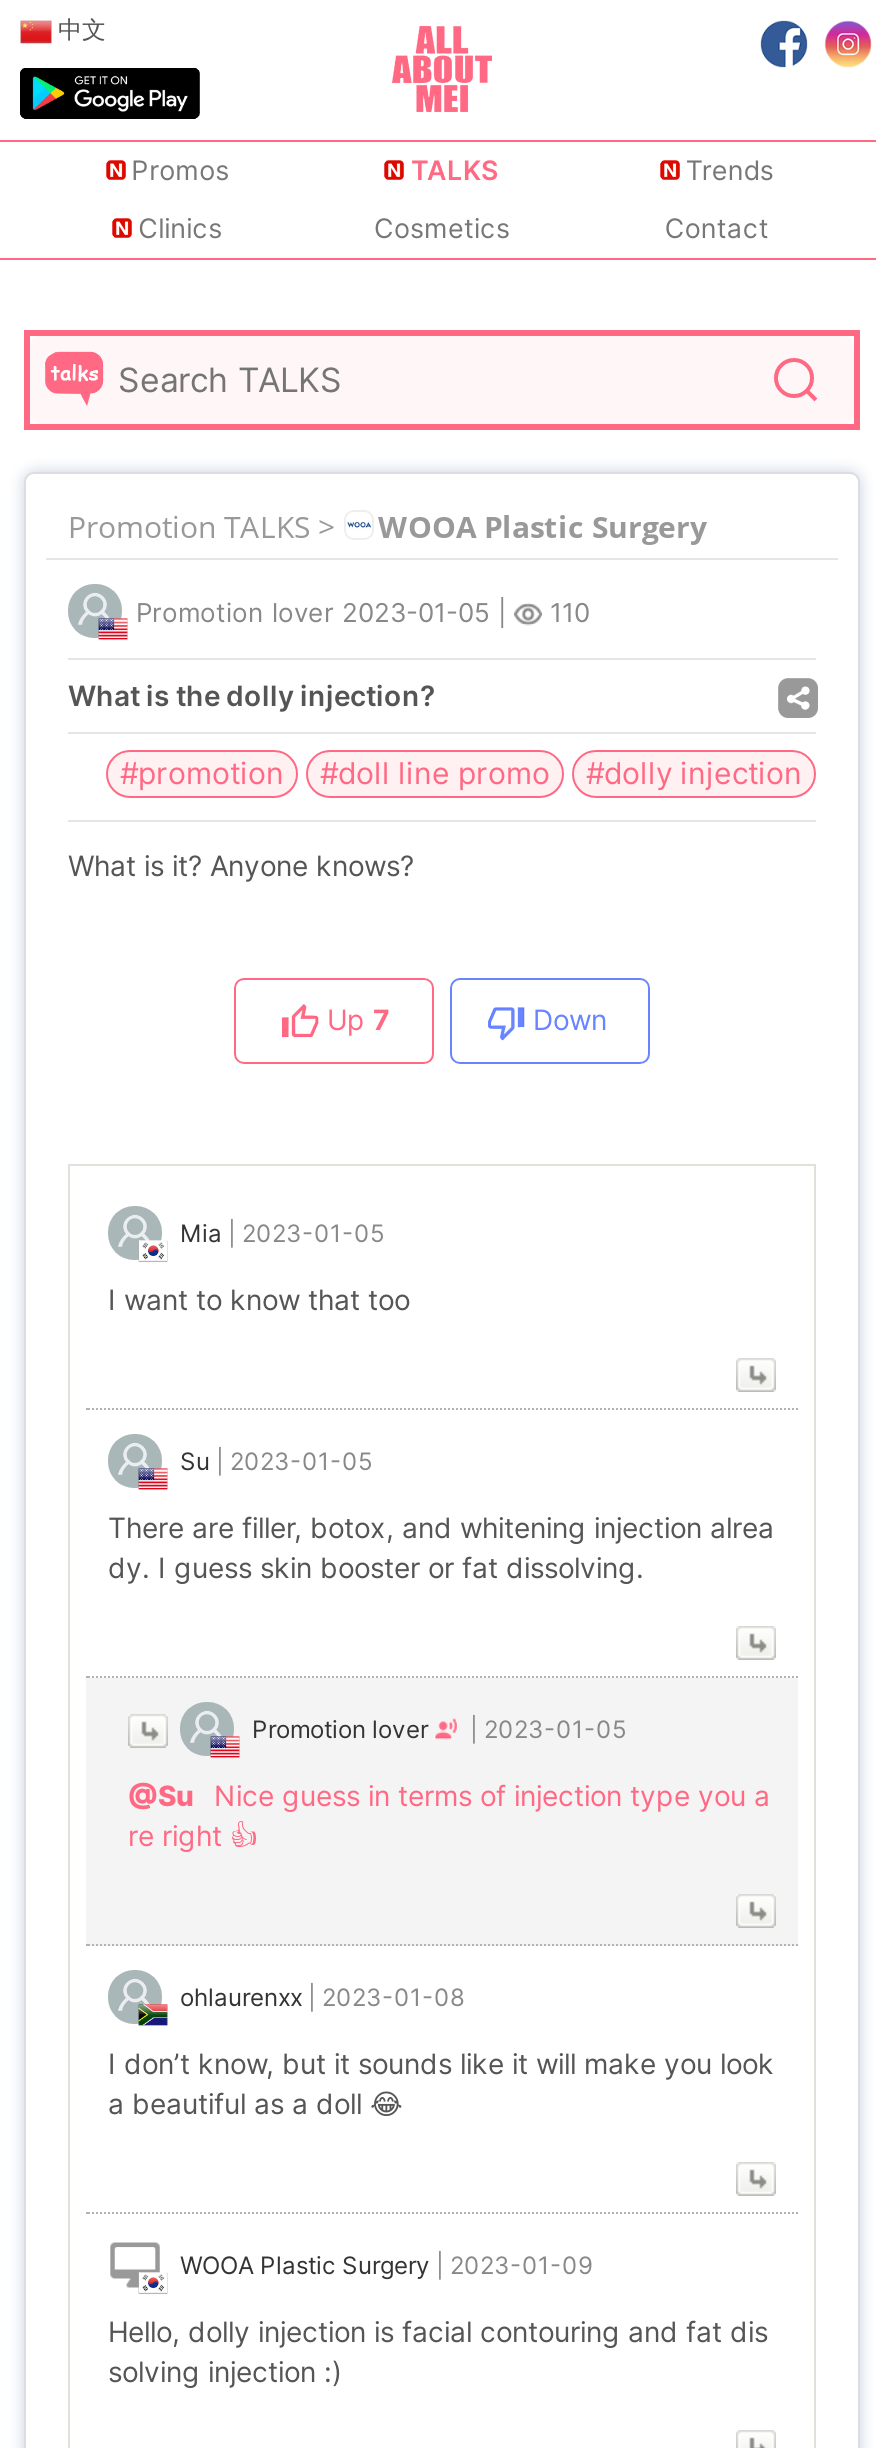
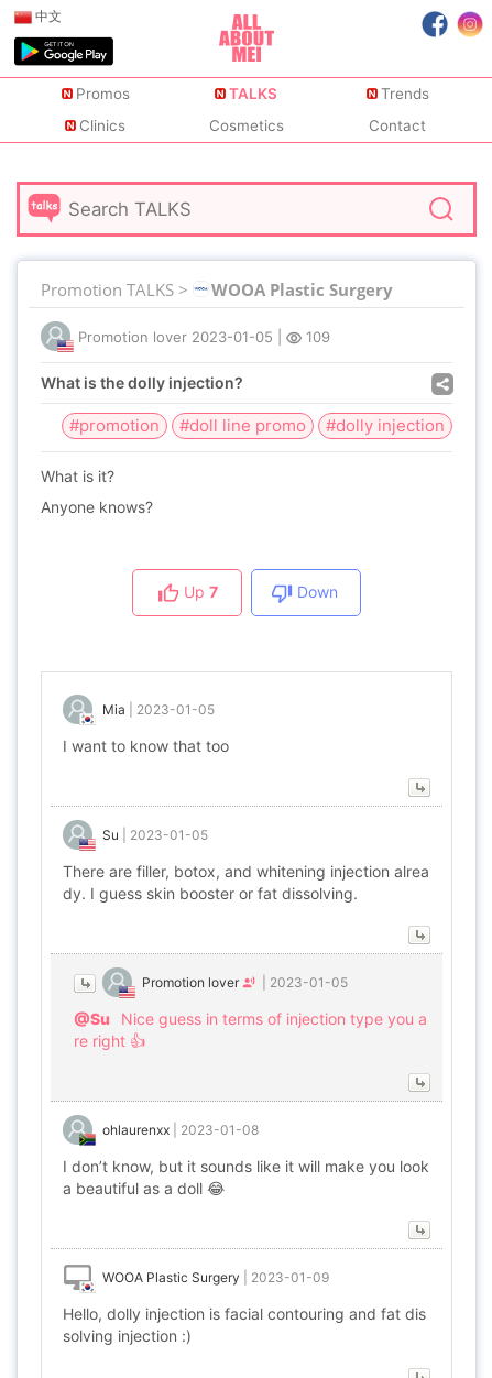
[550,596,590,628] 110 -> [306,328,330,346] 109

